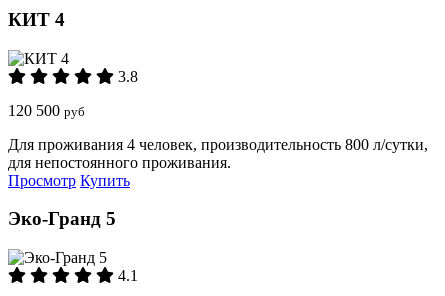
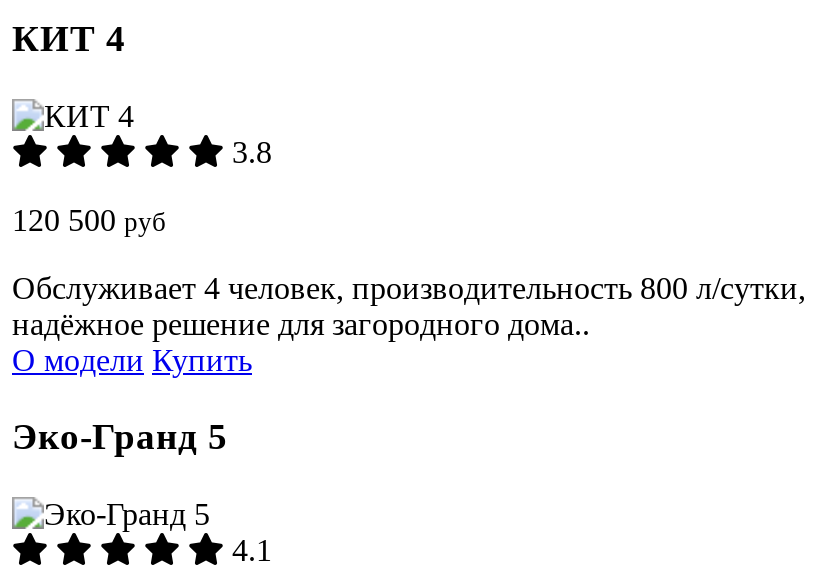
[8,136,428,189] Для проживания 4 человек, производительность 800 л/сутки, | для непостоянного проживания. | Просмотр Купить -> [12,270,806,376] Обслуживает 4 человек, производительность 800 л/сутки, | надёжное решение для загородного дома.. | О модели Купить

